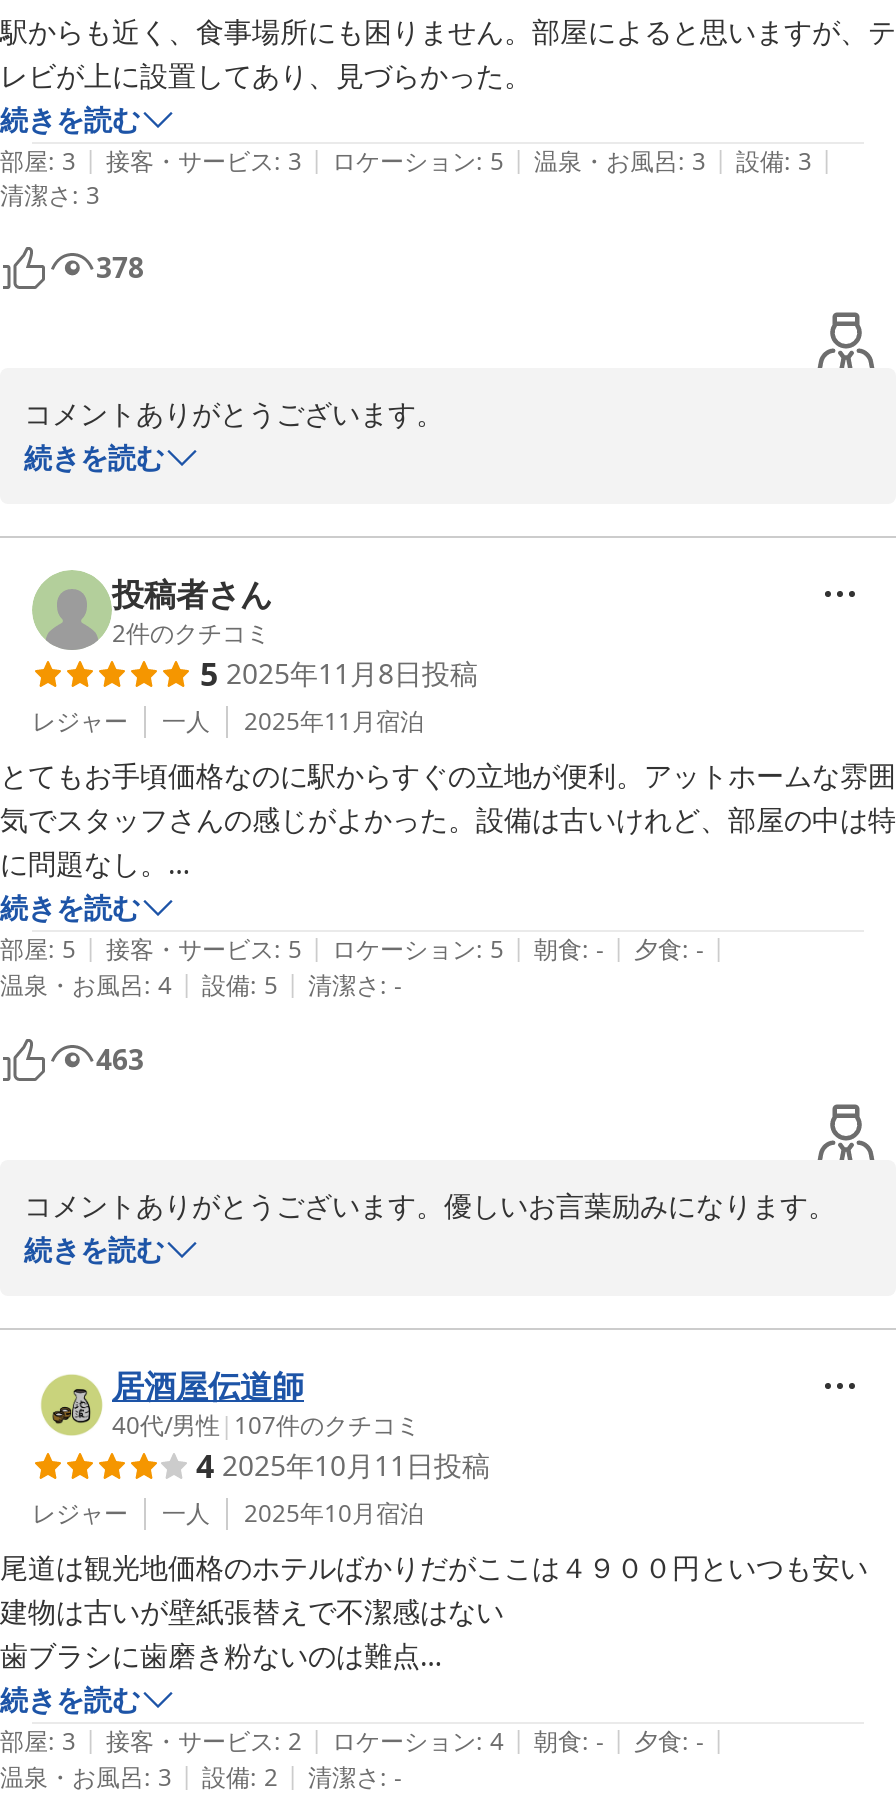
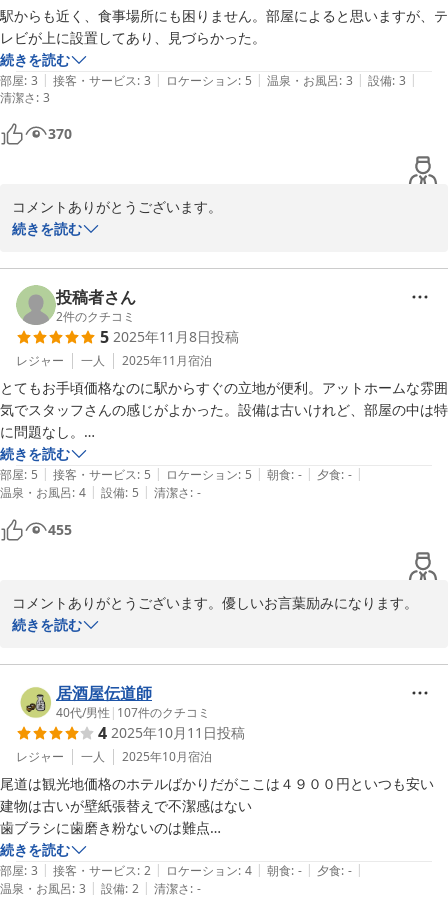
[96,248,144,286] 378 -> [48,124,72,143] 370
[96,1040,144,1078] 463 -> [48,520,72,539] 455

